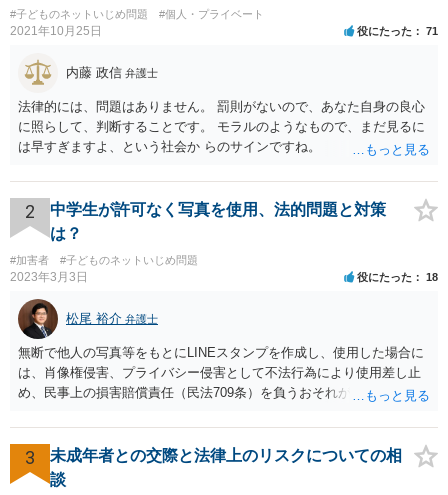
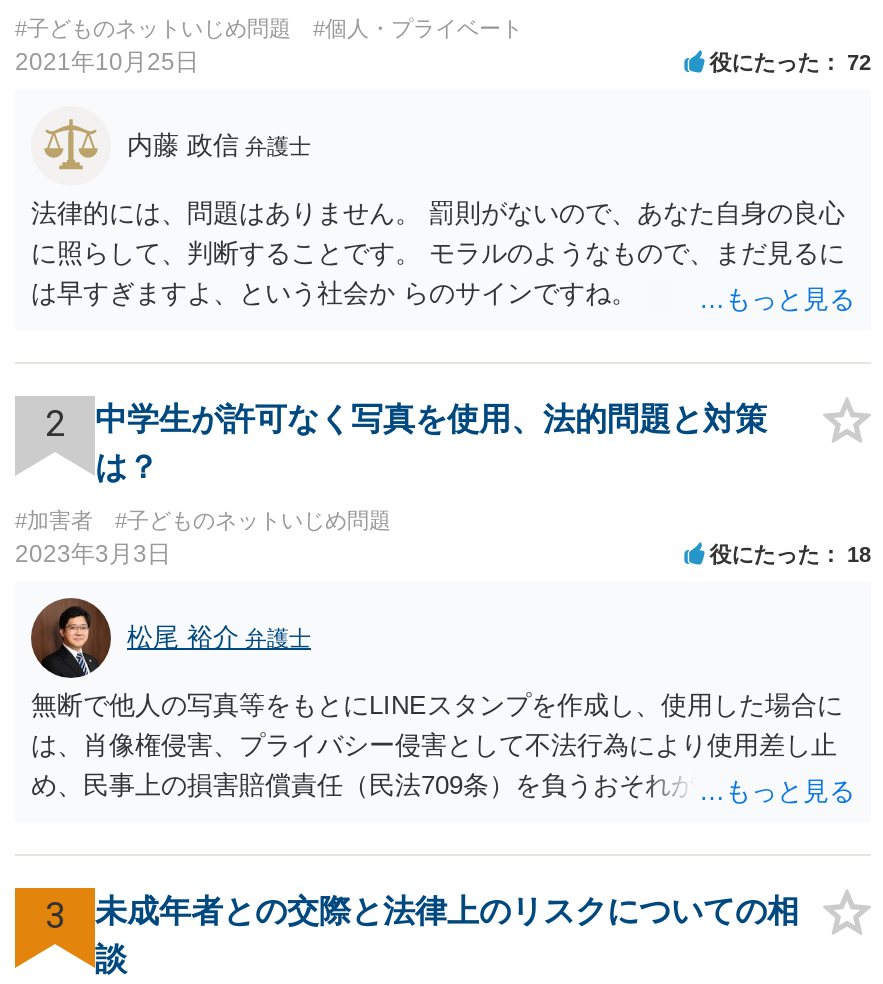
[357,24,438,36] 役にたった 71 -> [709,49,871,73] 役にたった 72

